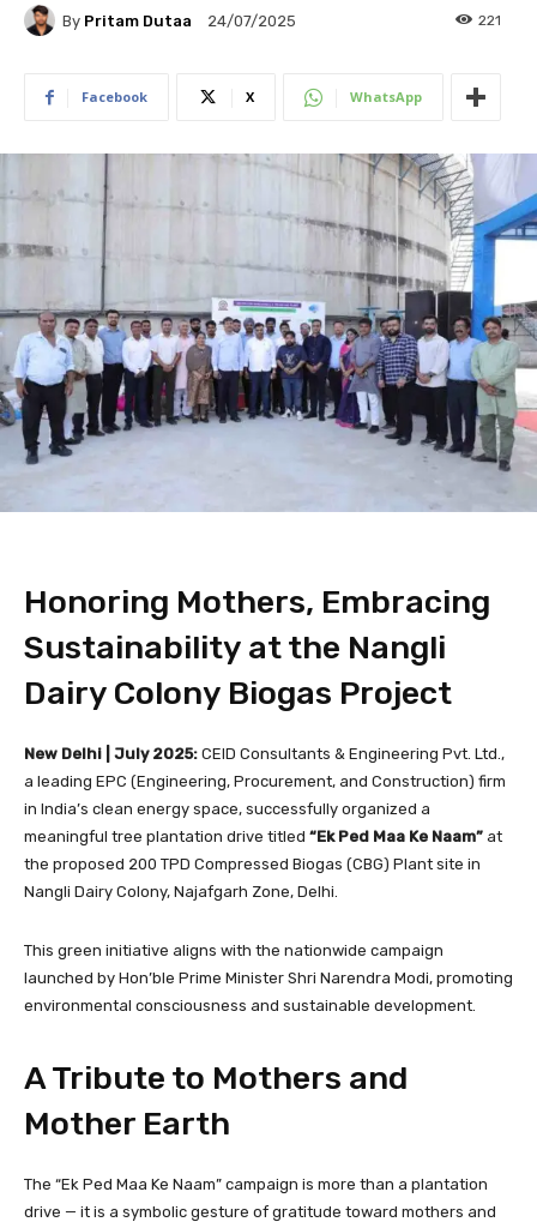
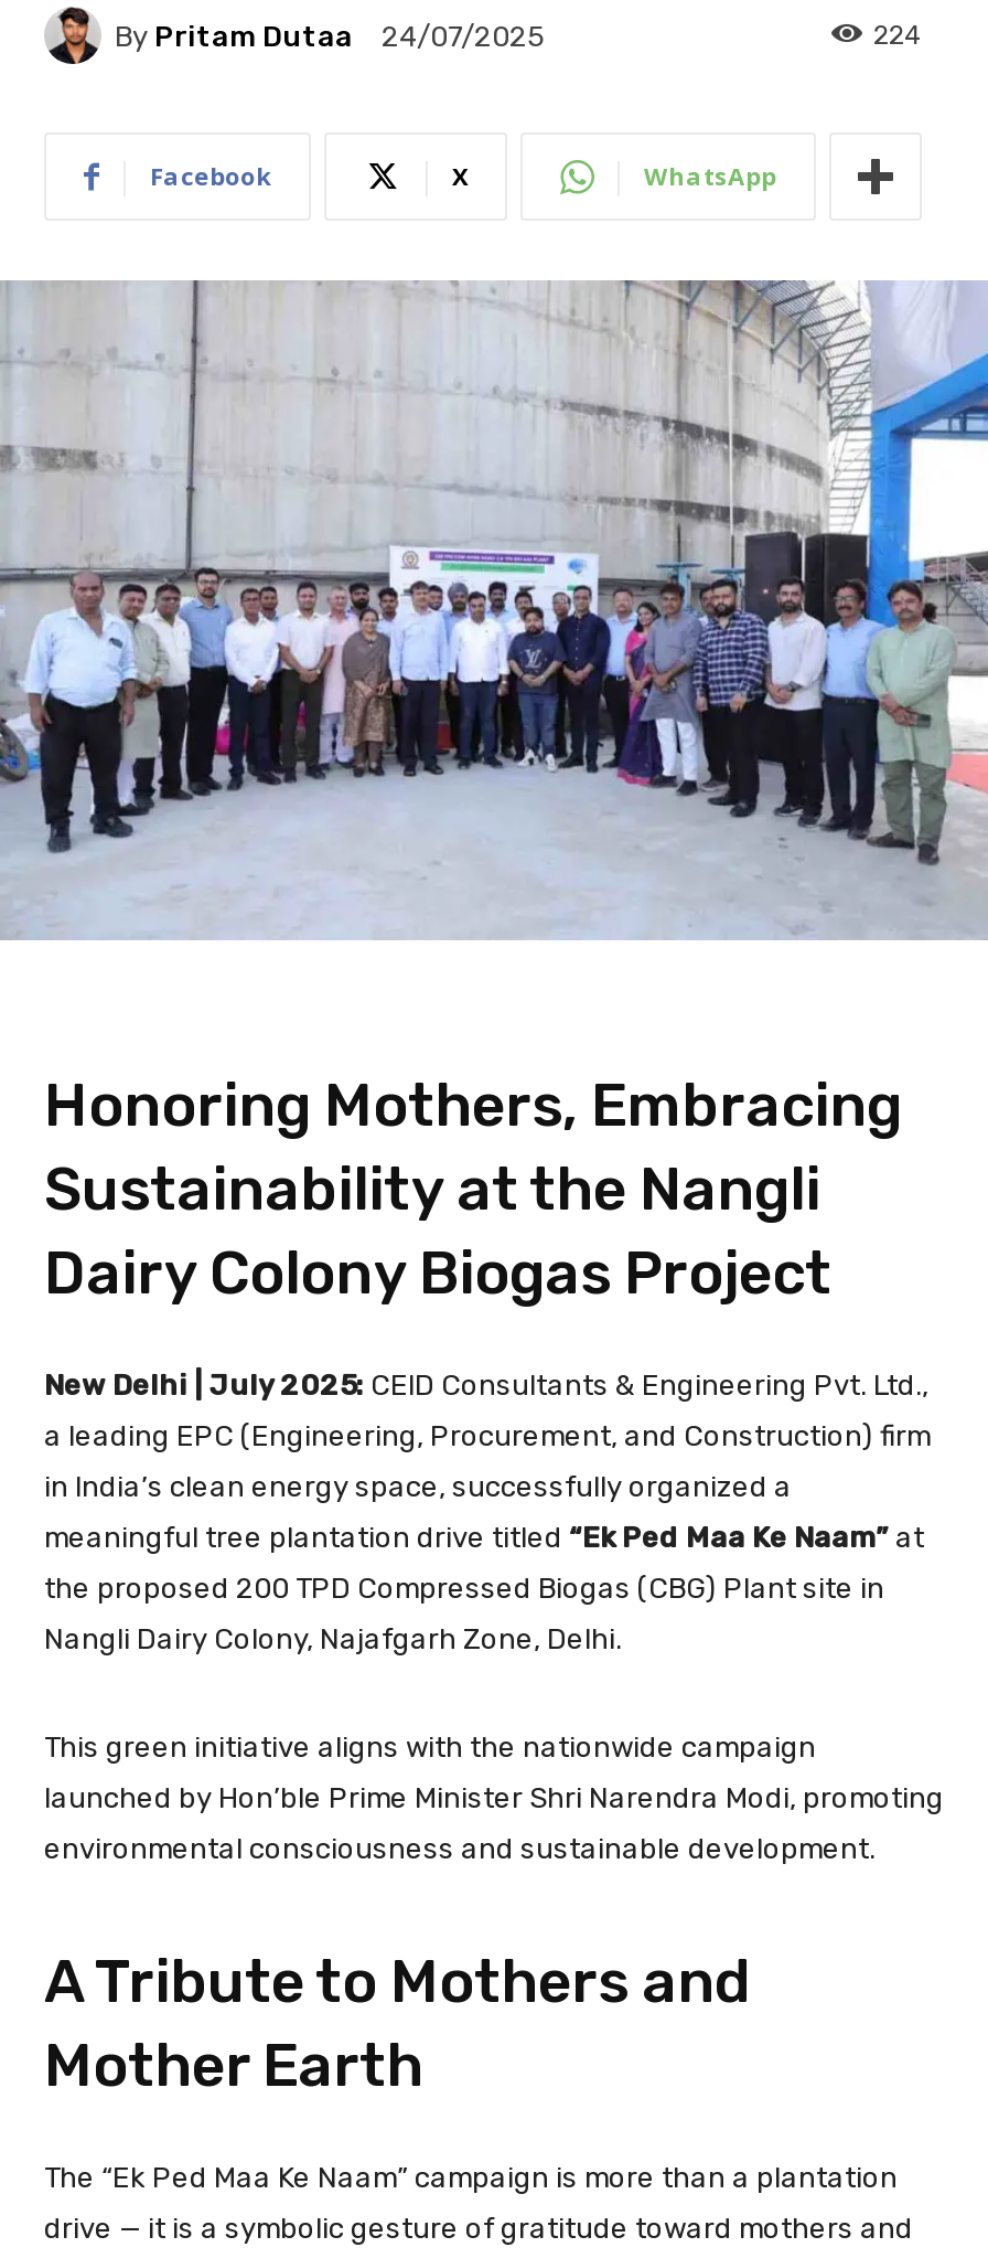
[478,12,501,29] 221 -> [873,20,922,51] 224

